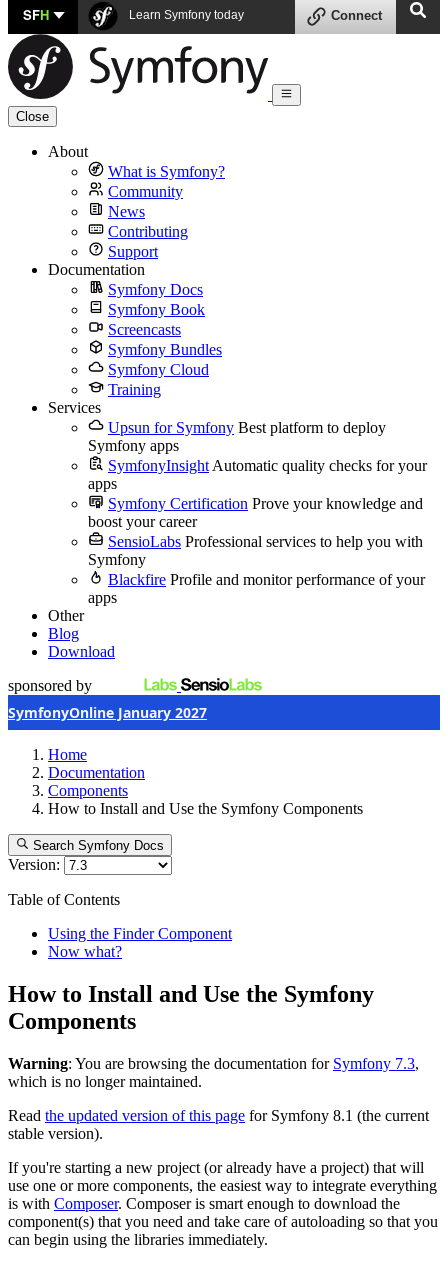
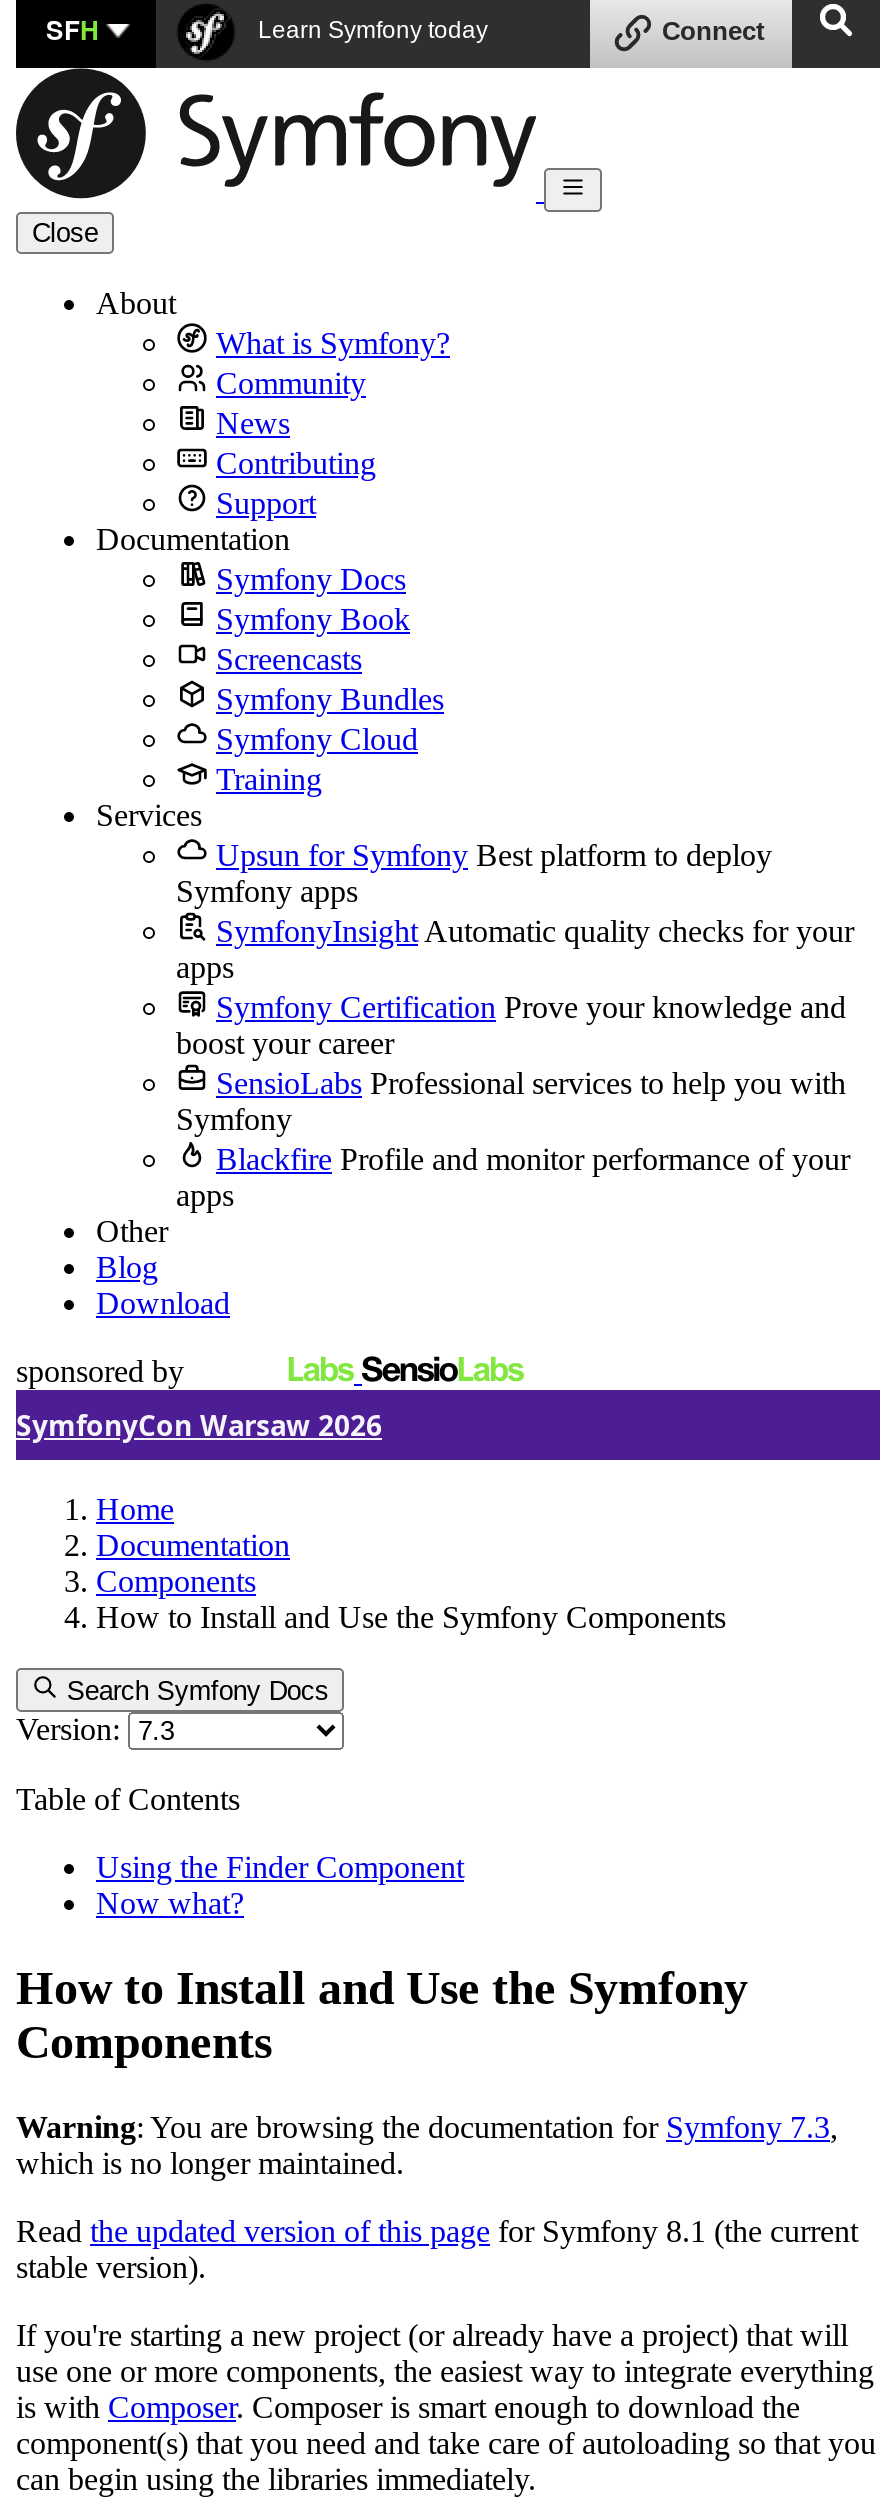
[8,703,207,722] SymfonyOnline January 2027 -> [16,1406,382,1444] SymfonyCon Warsaw 2026

